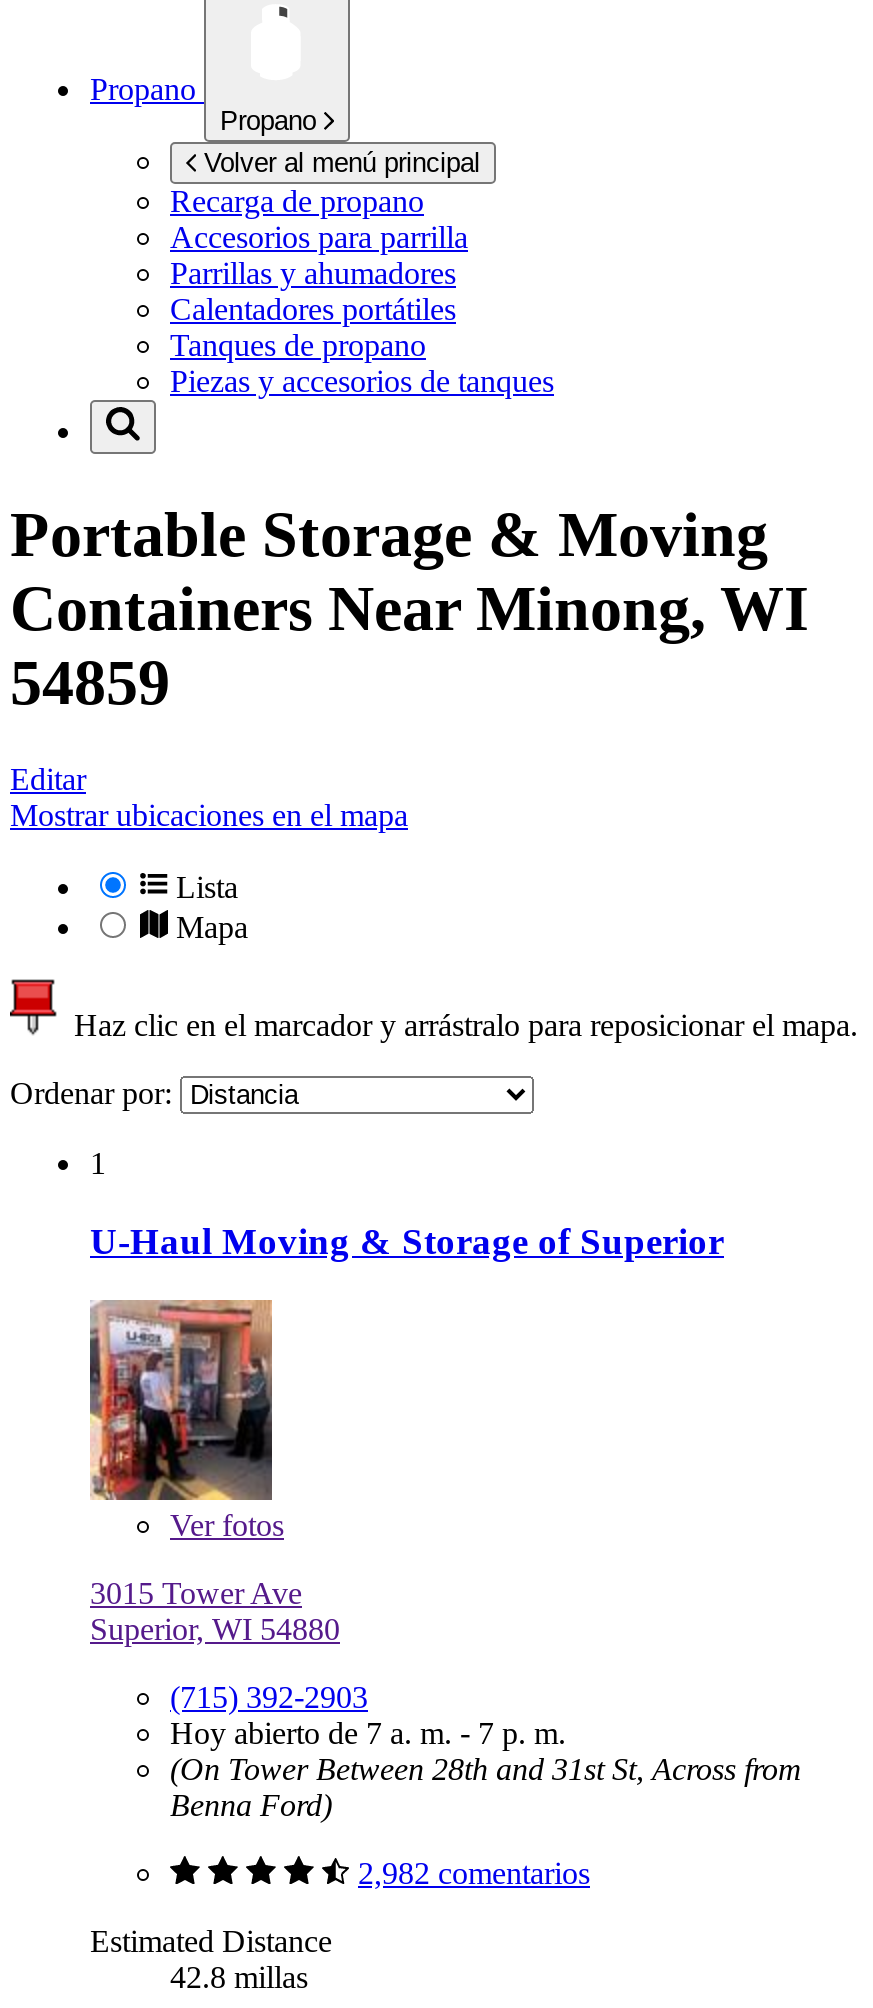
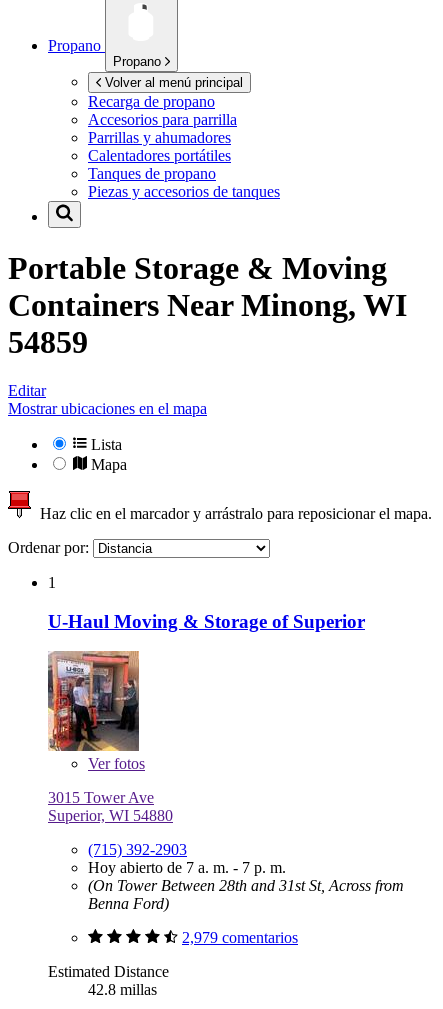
[358,1857,590,1891] 2,982 comentarios -> [182,929,298,946] 2,979 comentarios

